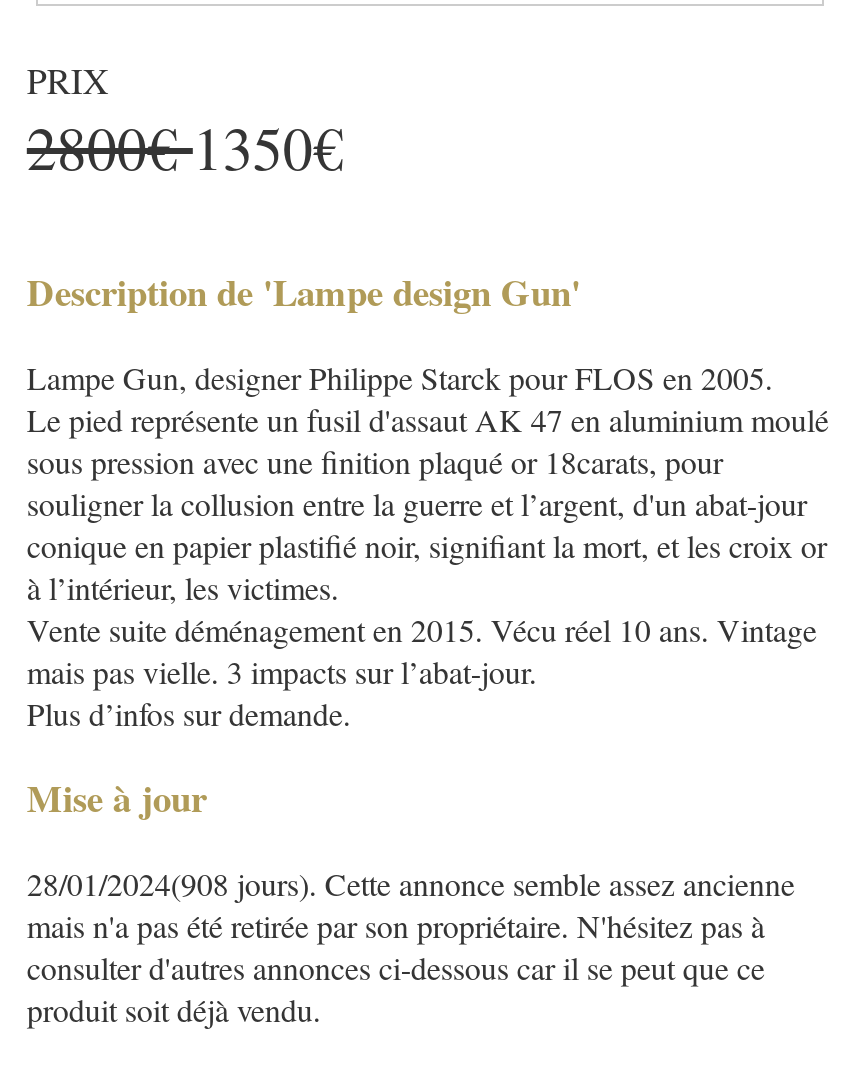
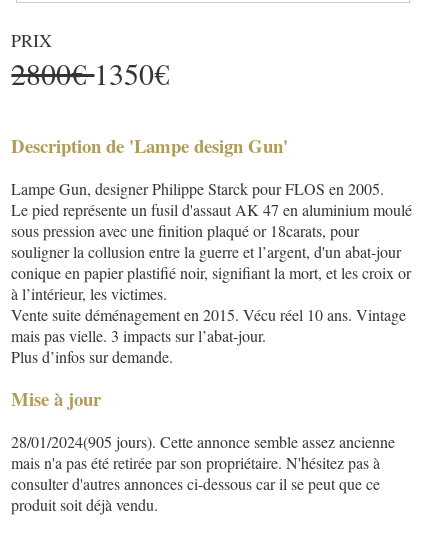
[27,862,795,904] 28/01/2024(908 jours). Cette annonce semble assez ancienne -> [11,431,395,452] 28/01/2024(905 jours). Cette annonce semble assez ancienne

